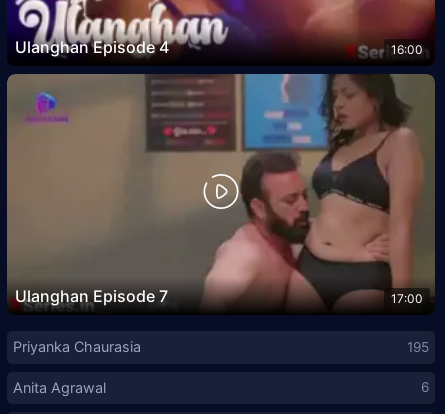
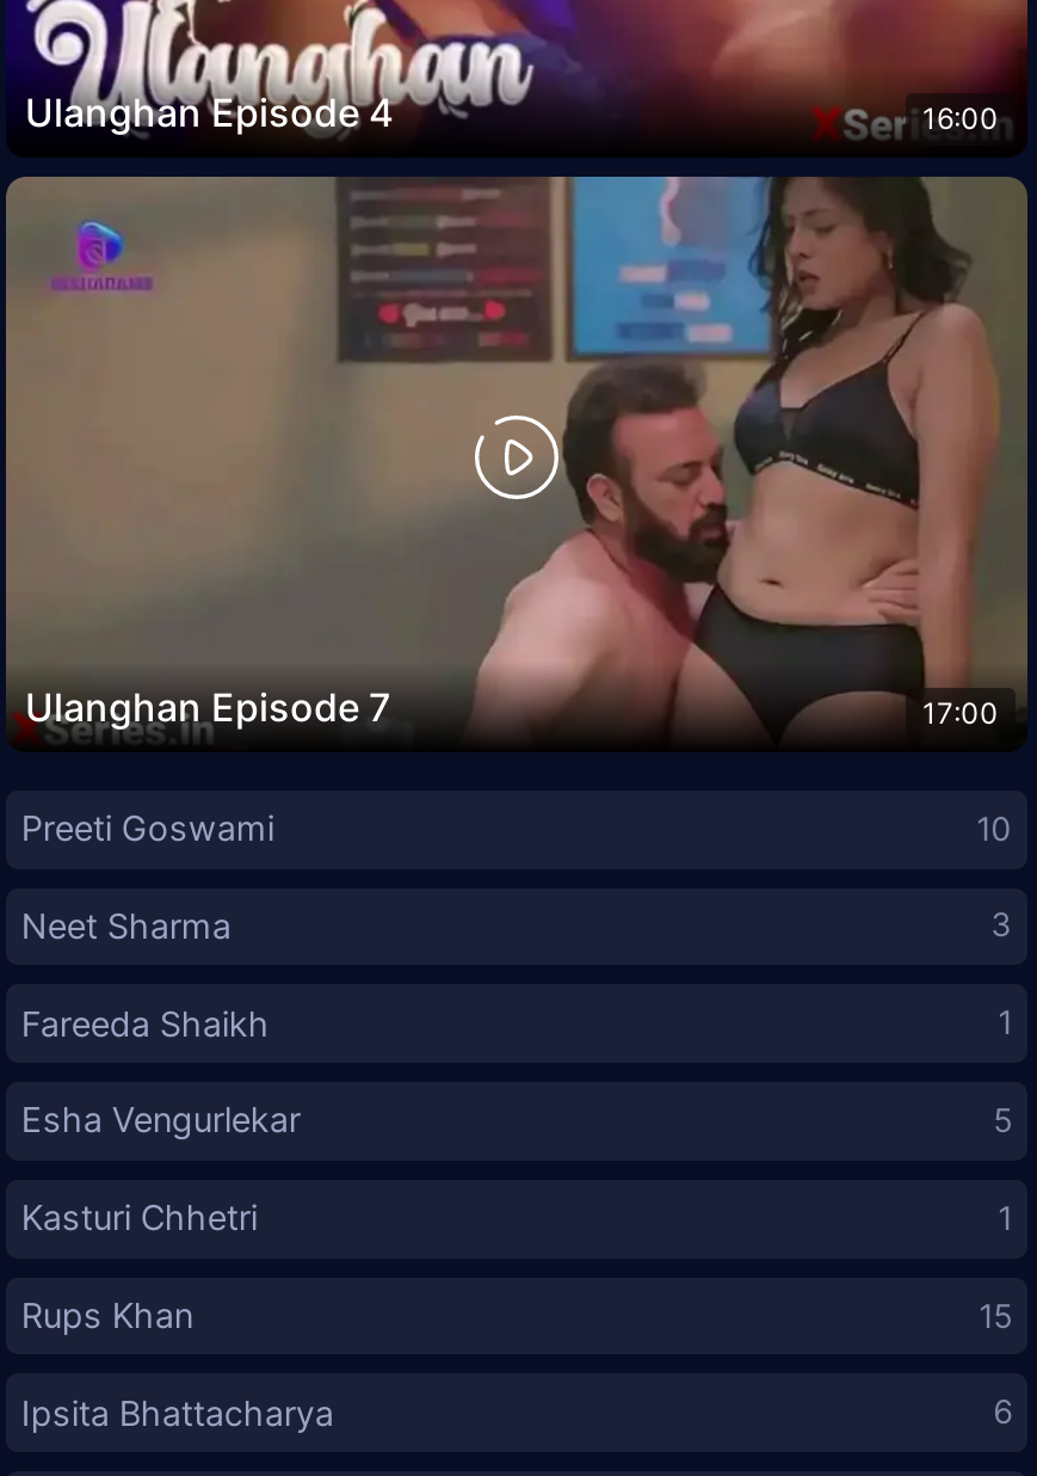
[13,338,429,396] Priyanka Chaurasia | 195 | Anita Agrawal -> [21,808,1012,1433] Preeti Goswami | 10 | Neet Sharma | 3 | Fareeda Shaikh | 1 | Esha Vengurlekar | 5 | Kasturi Chhetri | 1 | Rups Khan | 15 | Ipsita Bhattacharya

